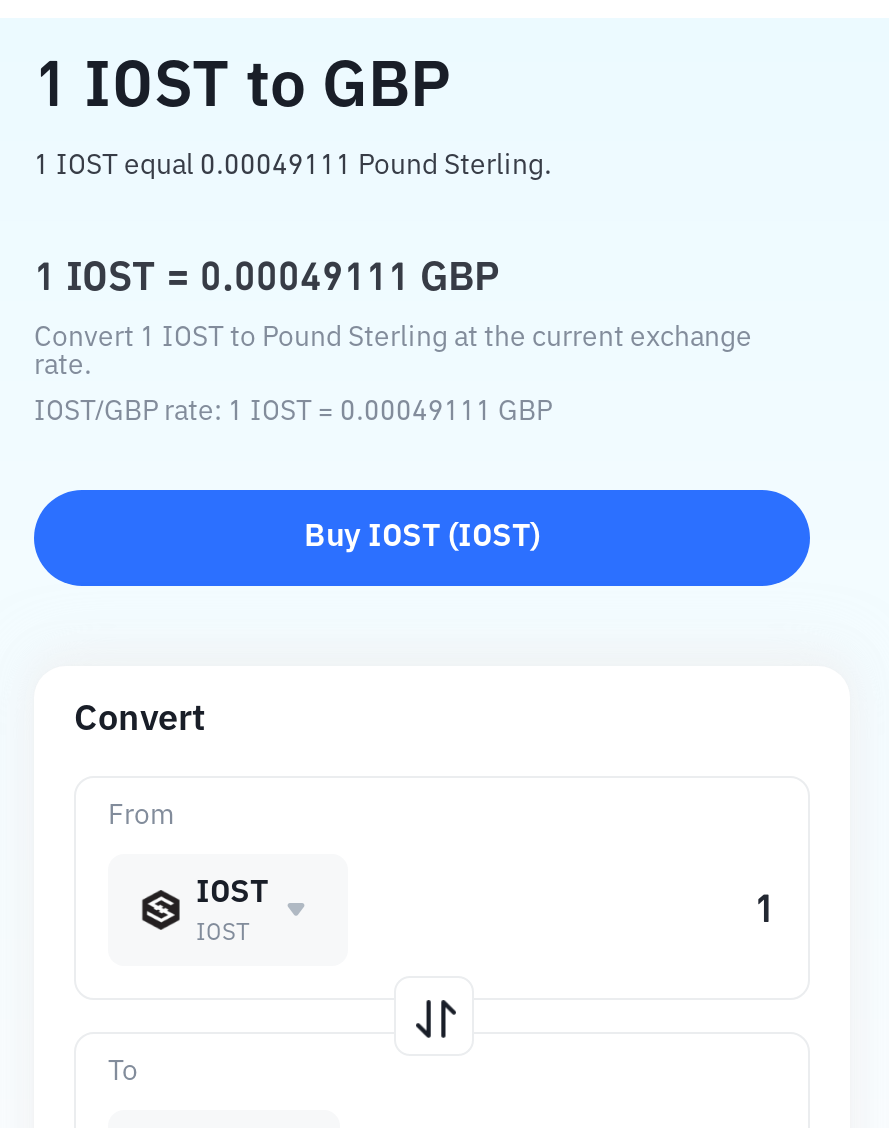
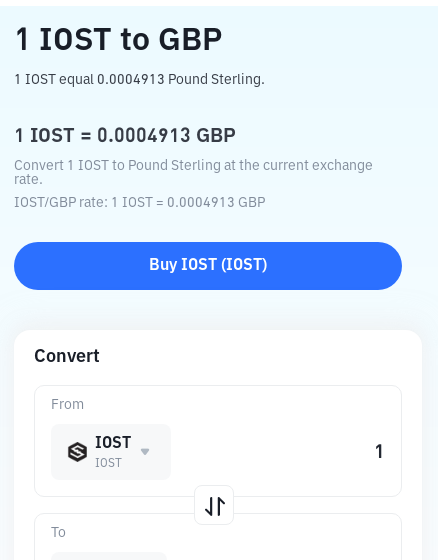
[34,152,552,180] 1 IOST equal 0.00049111 Pound Sterling. -> [14,73,265,87] 1 IOST equal 0.0004913 Pound Sterling.
[34,258,500,298] 1 IOST = 0.00049111 GBP -> [14,126,236,146] 1 IOST = 0.0004913 GBP
[34,398,552,426] IOST/GBP rate: 1 IOST = 0.00049111 GBP -> [14,196,265,210] IOST/GBP rate: 1 IOST = 0.0004913 GBP

